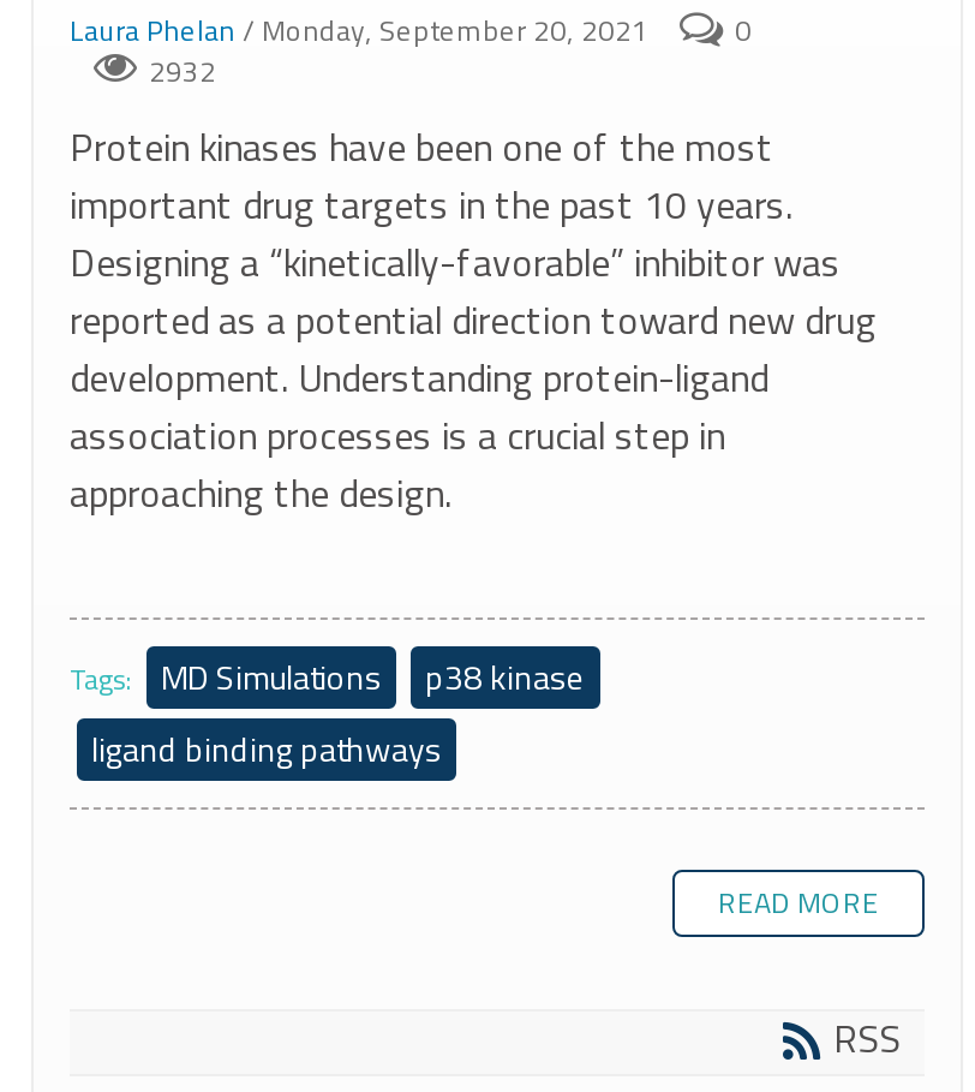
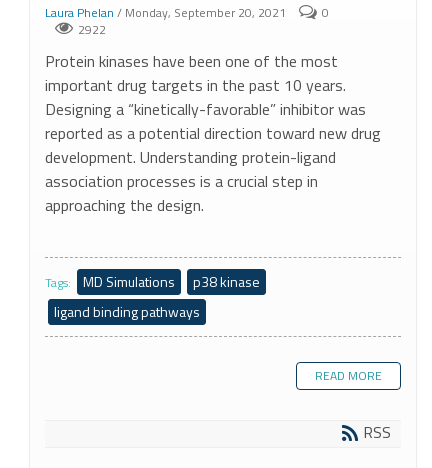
[149,48,216,93] 2932 -> [78,20,106,39] 2922

